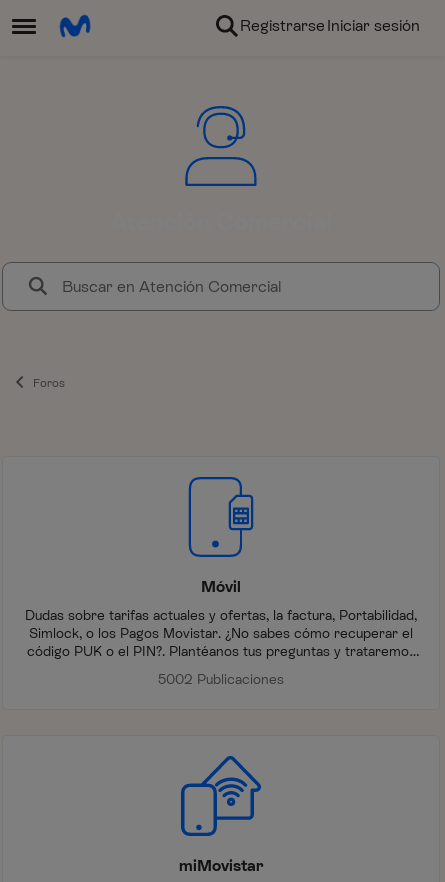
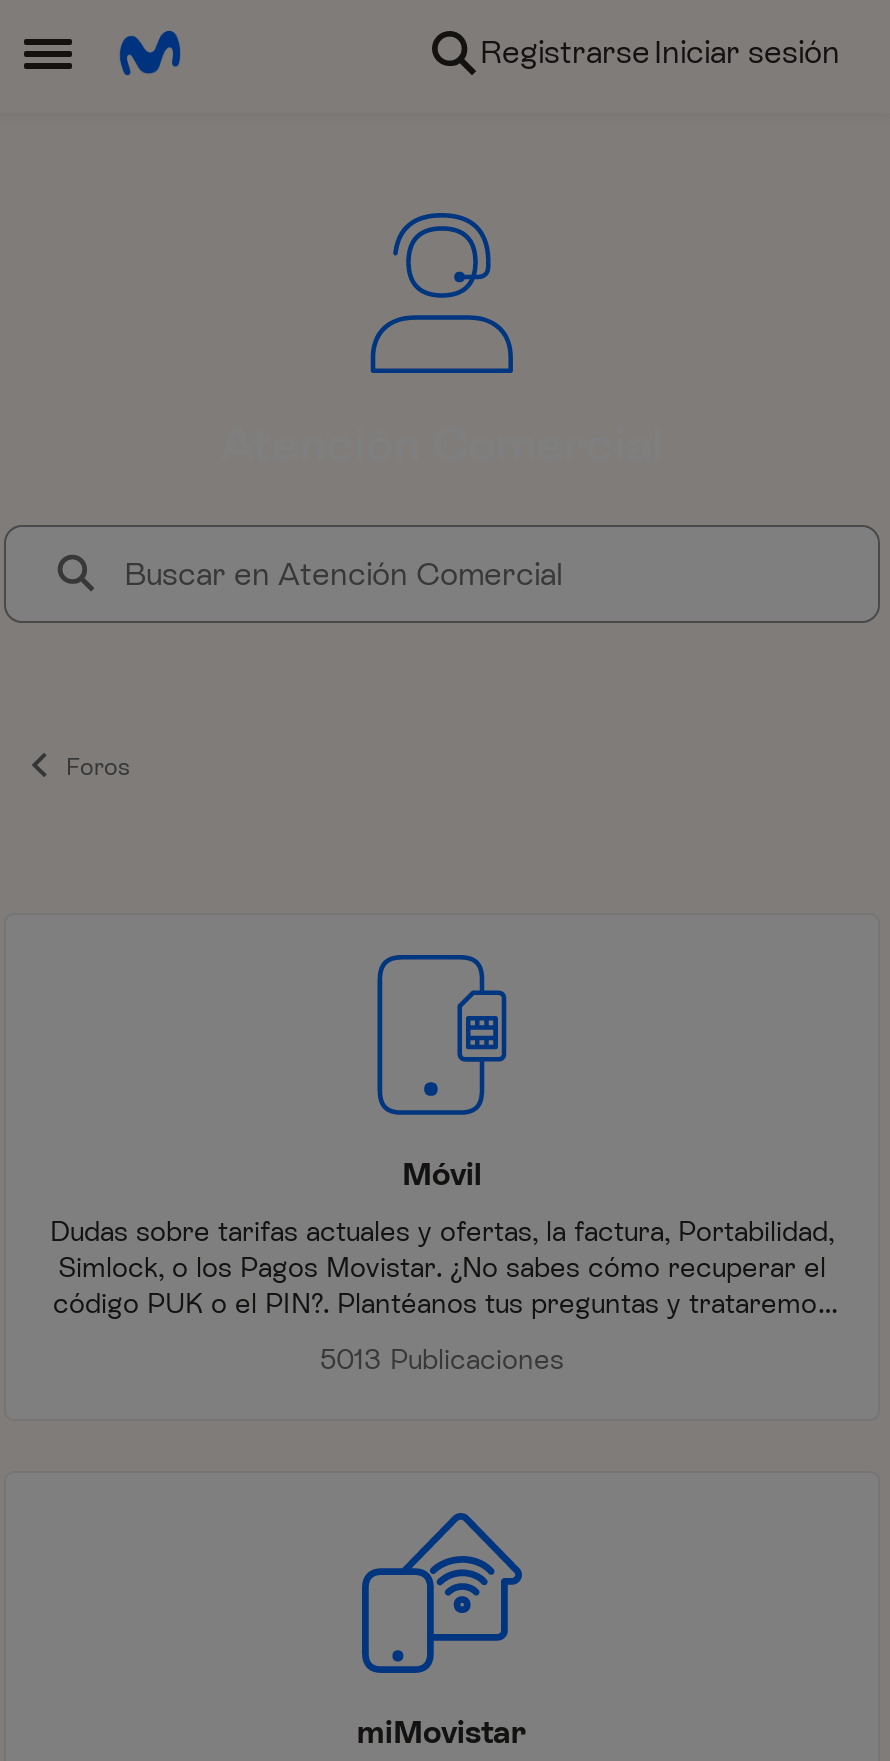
[158,671,284,688] 5002 Publicaciones -> [320,1343,564,1377] 5013 Publicaciones

